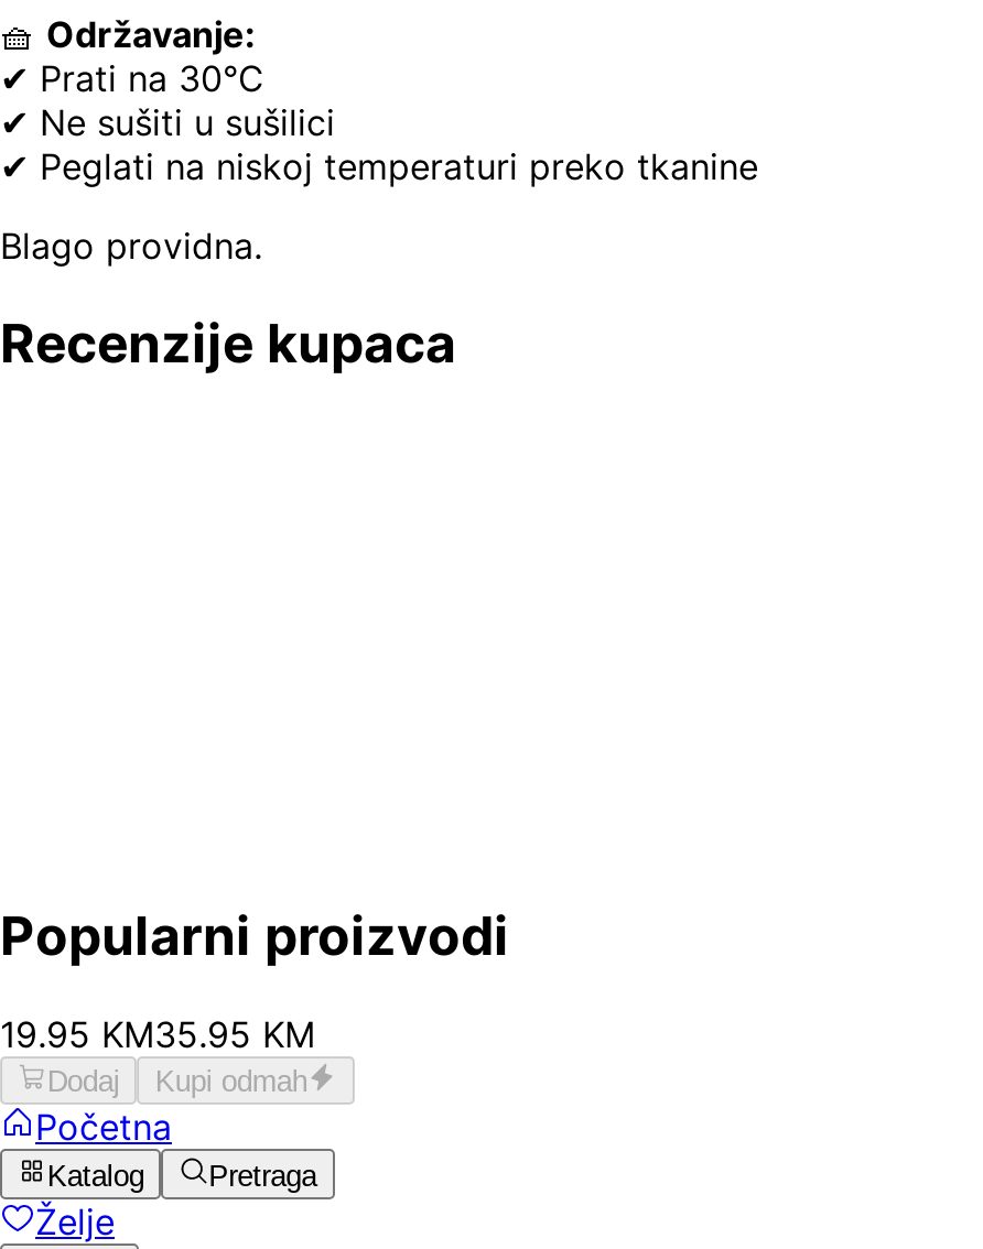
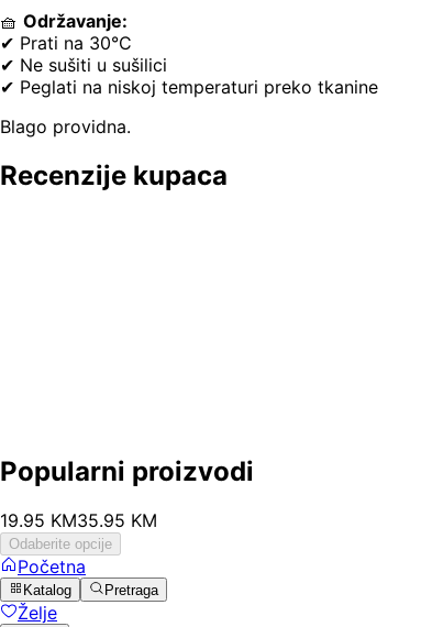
[47,1066,307,1099] Dodaj | Kupi odmah -> [9,536,112,552] Odaberite opcije

